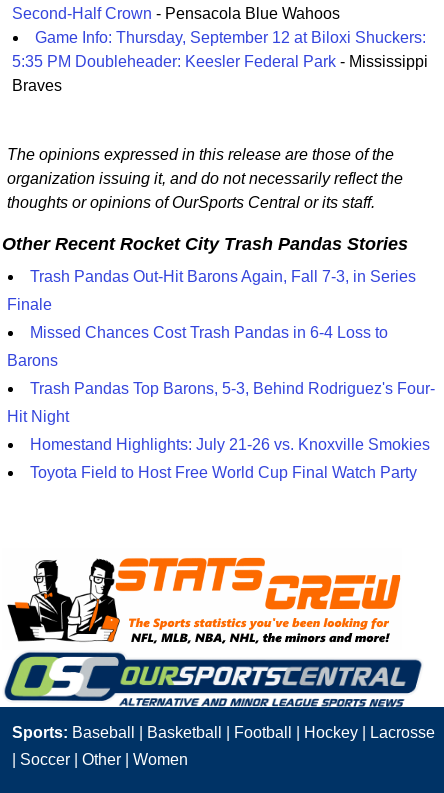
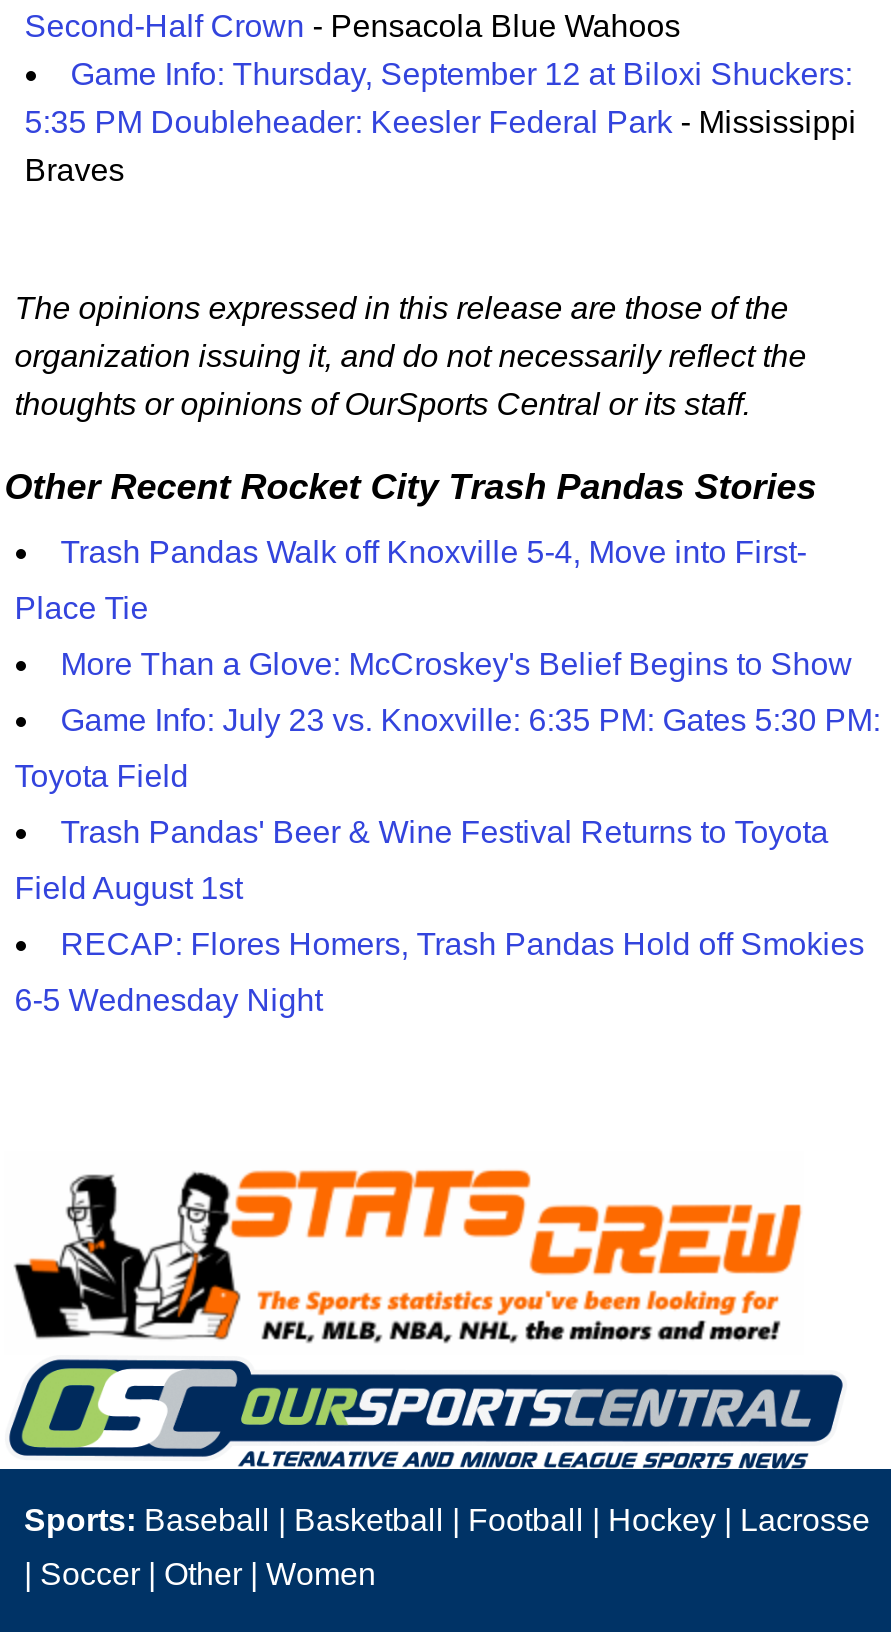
[7,268,435,481] Trash Pandas Out-Hit Barons Again, Fall 7-3, in Series | Finale | Missed Chances Cost Trash Pandas in 6-4 Loss to | Barons | Trash Pandas Top Barons, 5-3, Behind Rodriguez's Four- | Hit Night | Homestand Highlights: July 21-26 vs. Knoxville Smokies | Toyota Field to Host Free World Cup Final Watch Party -> [14,535,880,1017] Trash Pandas Walk off Knoxville 5-4, Move into First- | Place Tie | More Than a Glove: McCroskey's Belief Begins to Show | Game Info: July 23 vs. Knoxville: 6:35 PM: Gates 5:30 PM: | Toyota Field | Trash Pandas' Beer & Wine Festival Returns to Toyota | Field August 1st | RECAP: Flores Homers, Trash Pandas Hold off Smokies | 6-5 Wednesday Night

